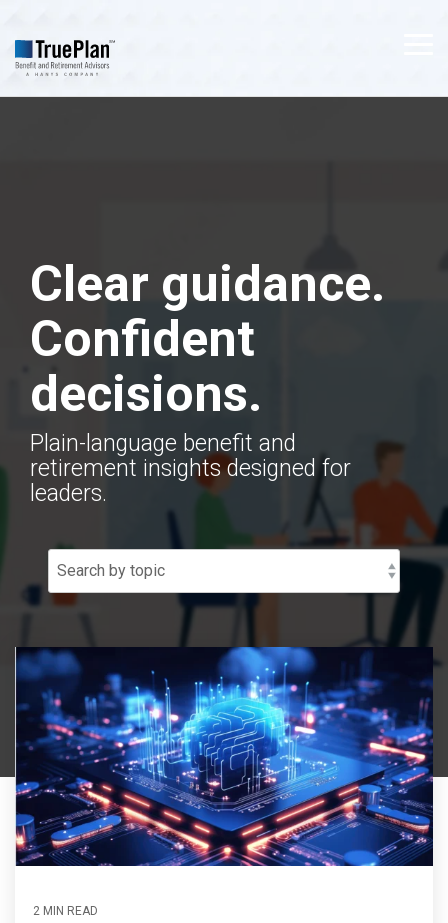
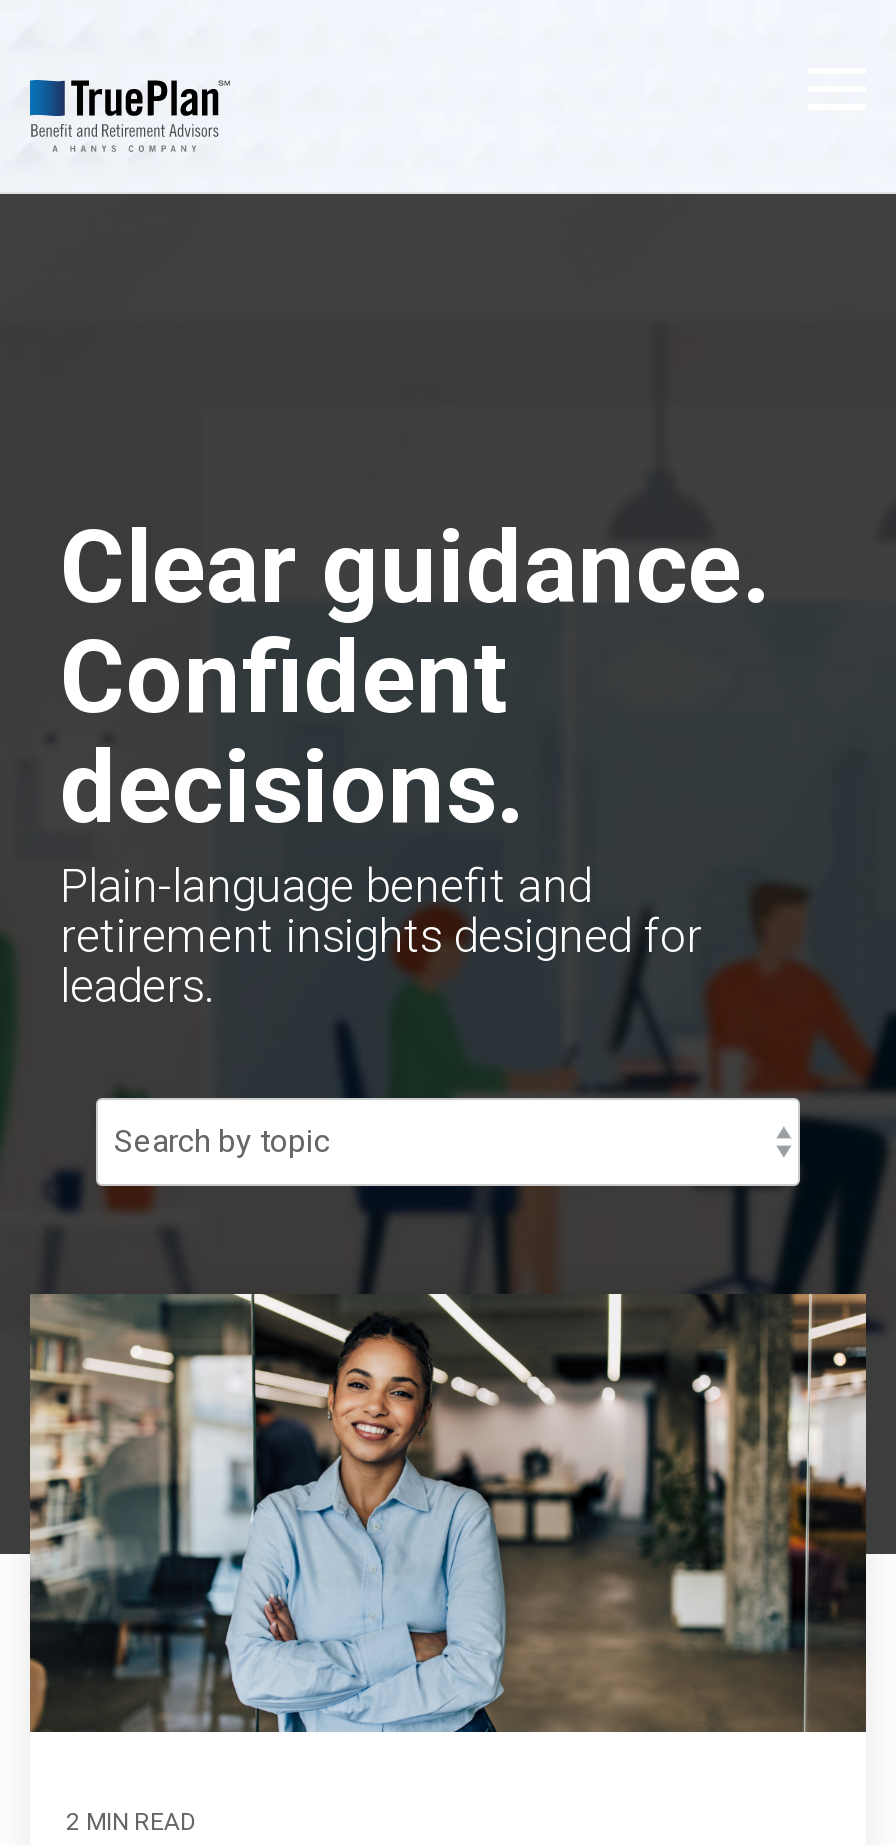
[14,646,434,867] [image] -> [28,1292,868,1734] [image]

